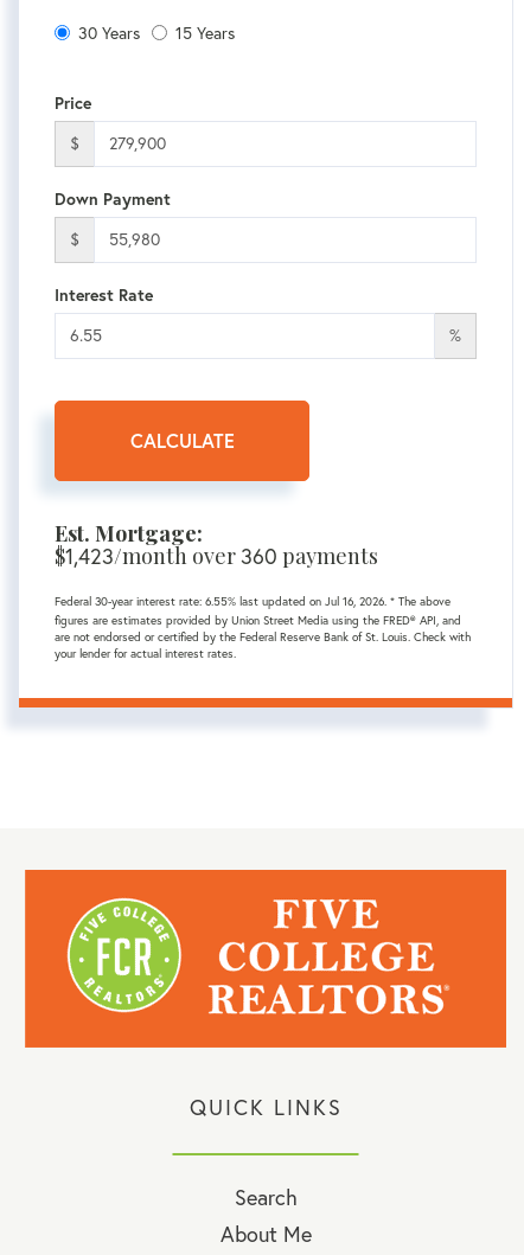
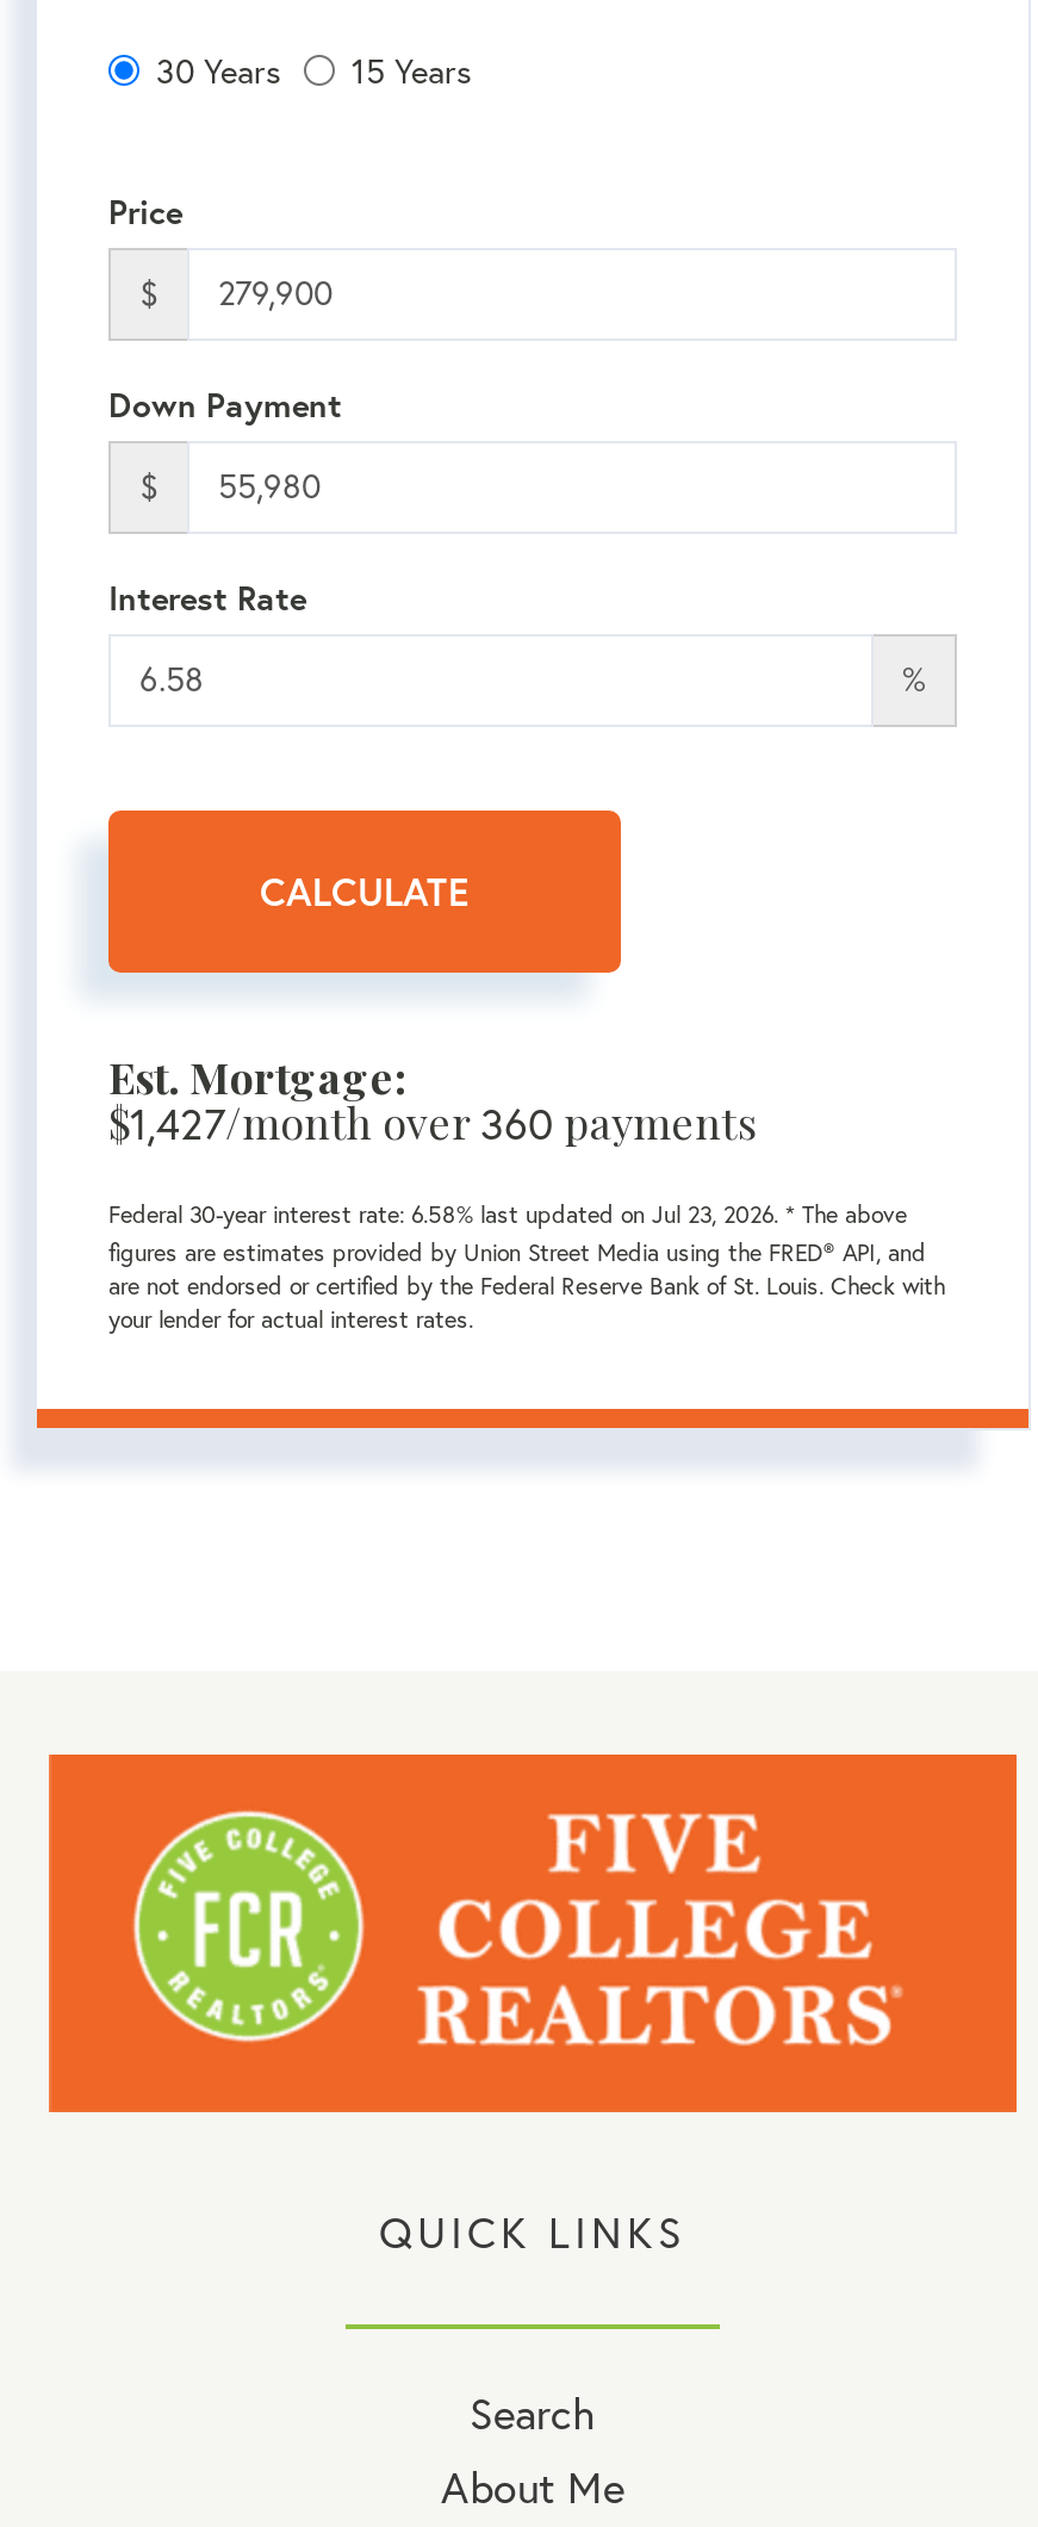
[55,541,378,570] $1,423/month over 360 payments -> [108,1094,757,1151] $1,427/month over 360 payments
[55,594,450,609] Federal 30-year interest rate: 6.55% last updated on Jul 16, 2026. * The above -> [108,1199,907,1230] Federal 30-year interest rate: 6.58% last updated on Jul 23, 2026. * The above

